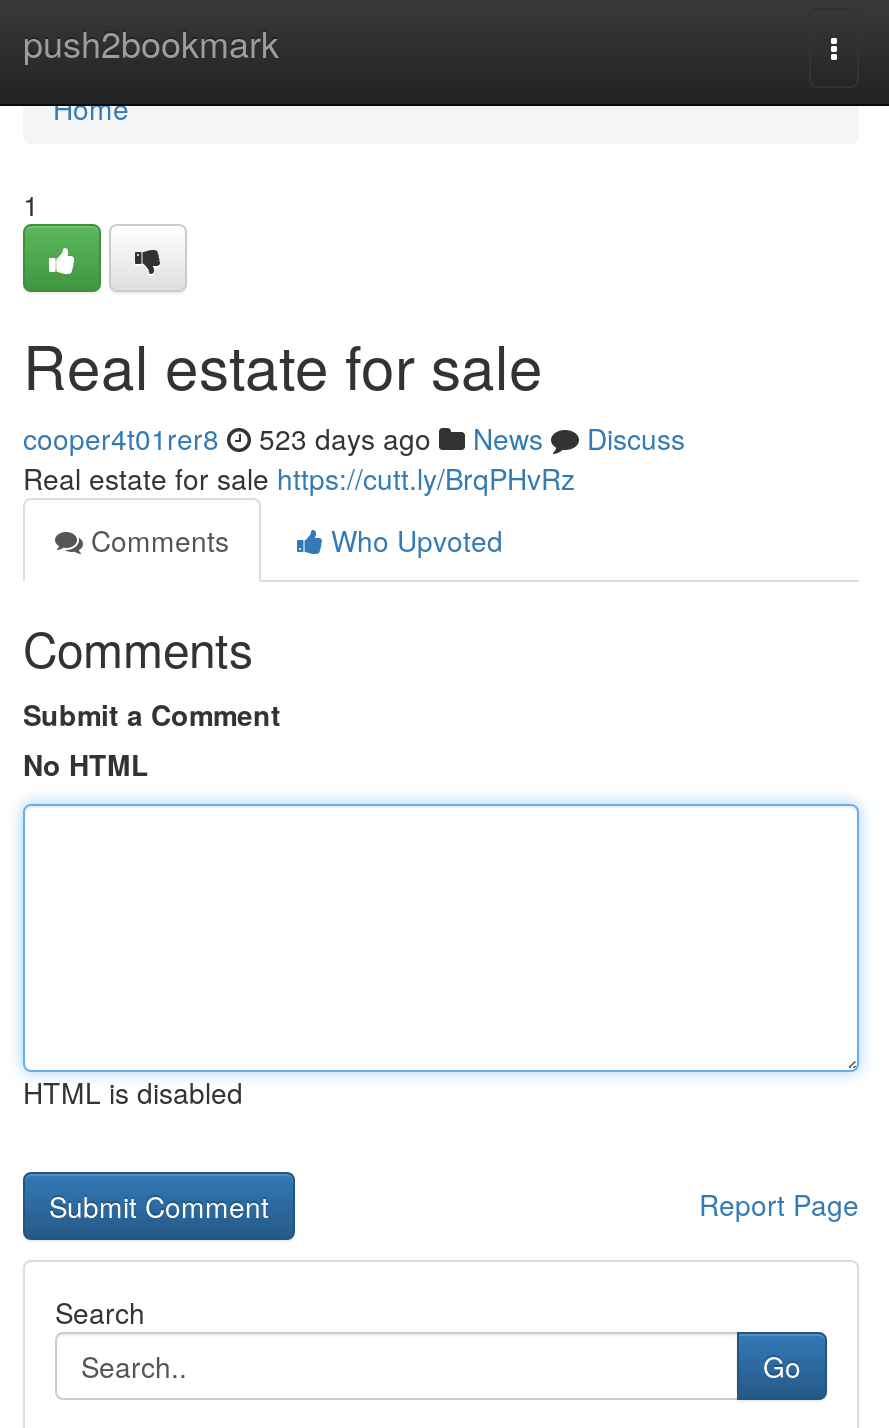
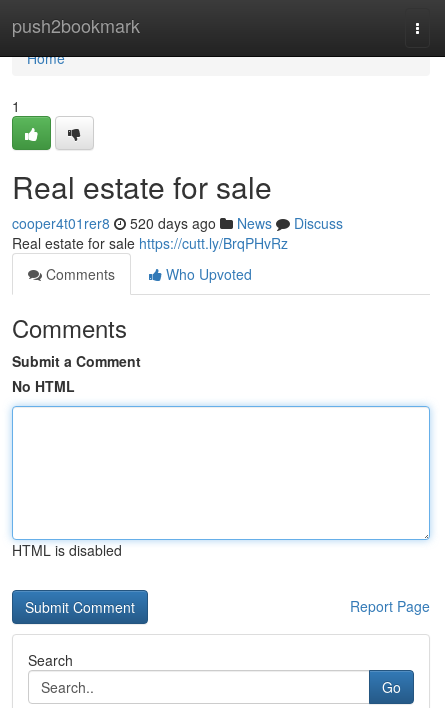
[23,418,685,458] cooper4t01rer8 523 days ago News Discuss -> [12,213,343,233] cooper4t01rer8 520 days ago News Discuss

